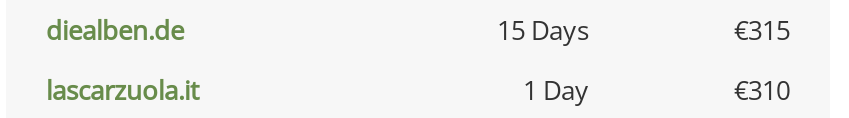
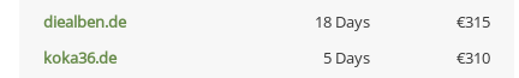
[497,12,589,48] 15 Days -> [314,11,369,32] 18 Days
[46,72,589,108] lascarzuola.it | 1 Day -> [43,47,369,68] koka36.de | 5 Days

